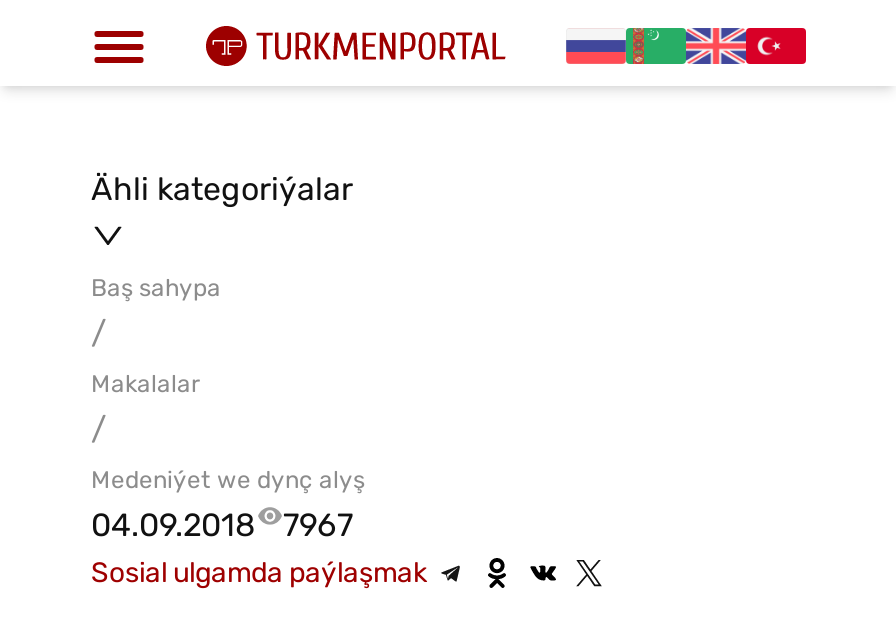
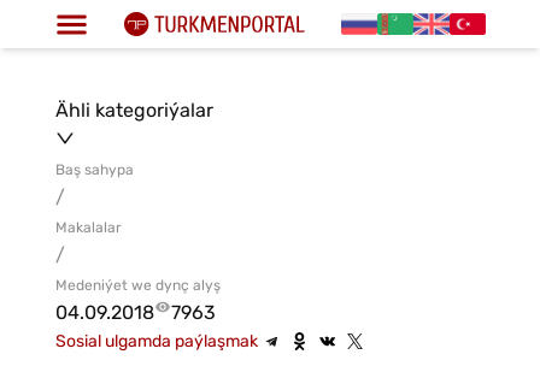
[91,506,353,544] 04.09.2018 7967 -> [55,301,215,324] 04.09.2018 7963

